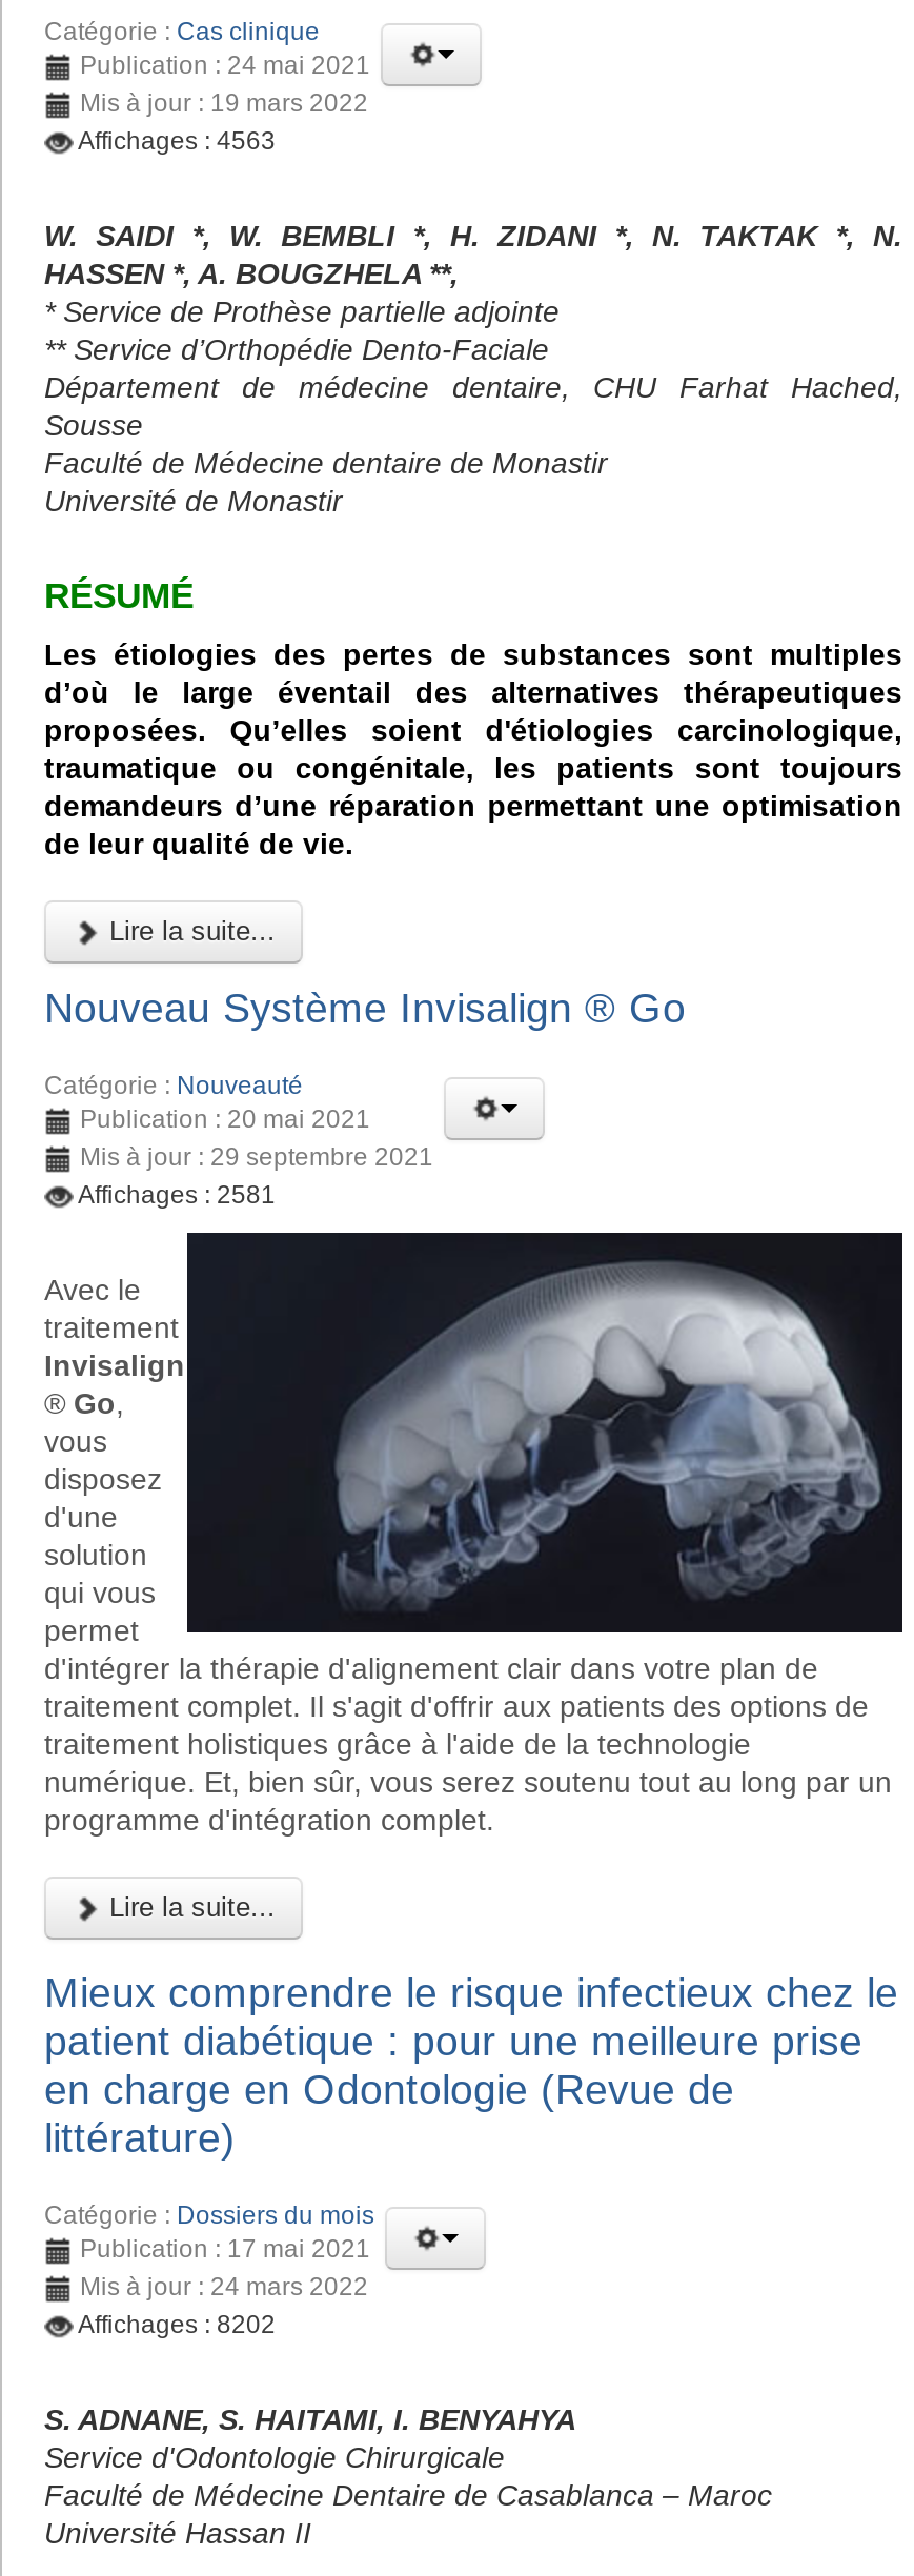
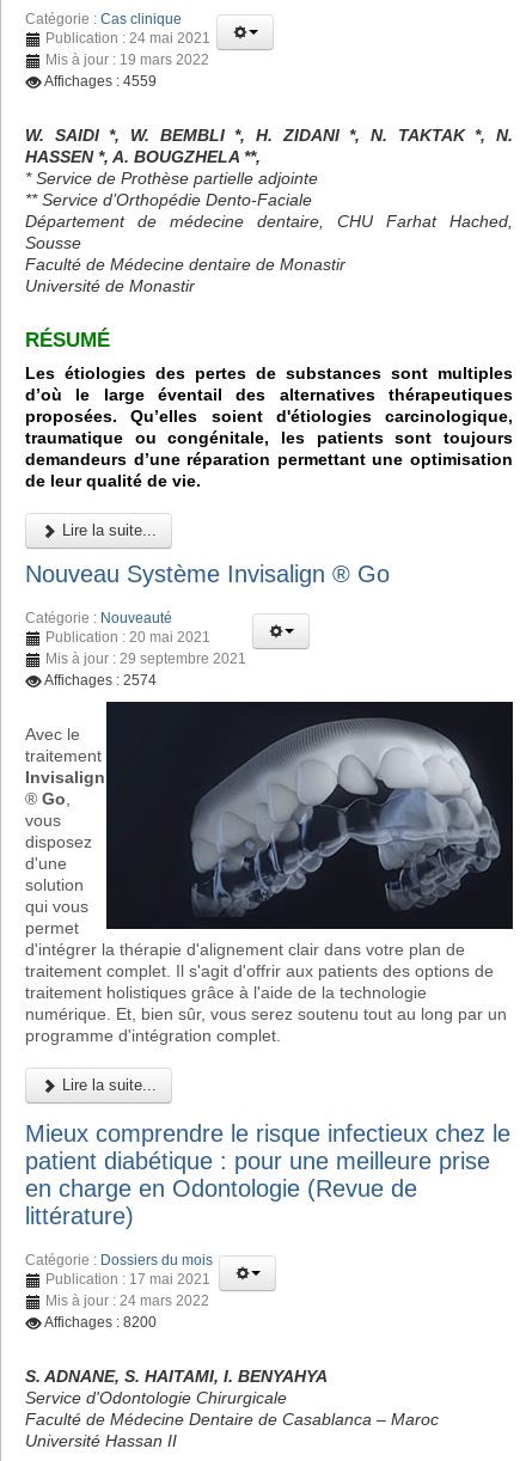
[78,127,276,156] Affichages : 4563 -> [44,73,157,90] Affichages : 4559
[78,1179,276,1209] Affichages : 2581 -> [44,671,157,688] Affichages : 2574
[78,2310,276,2340] Affichages : 8202 -> [44,1314,157,1331] Affichages : 8200

